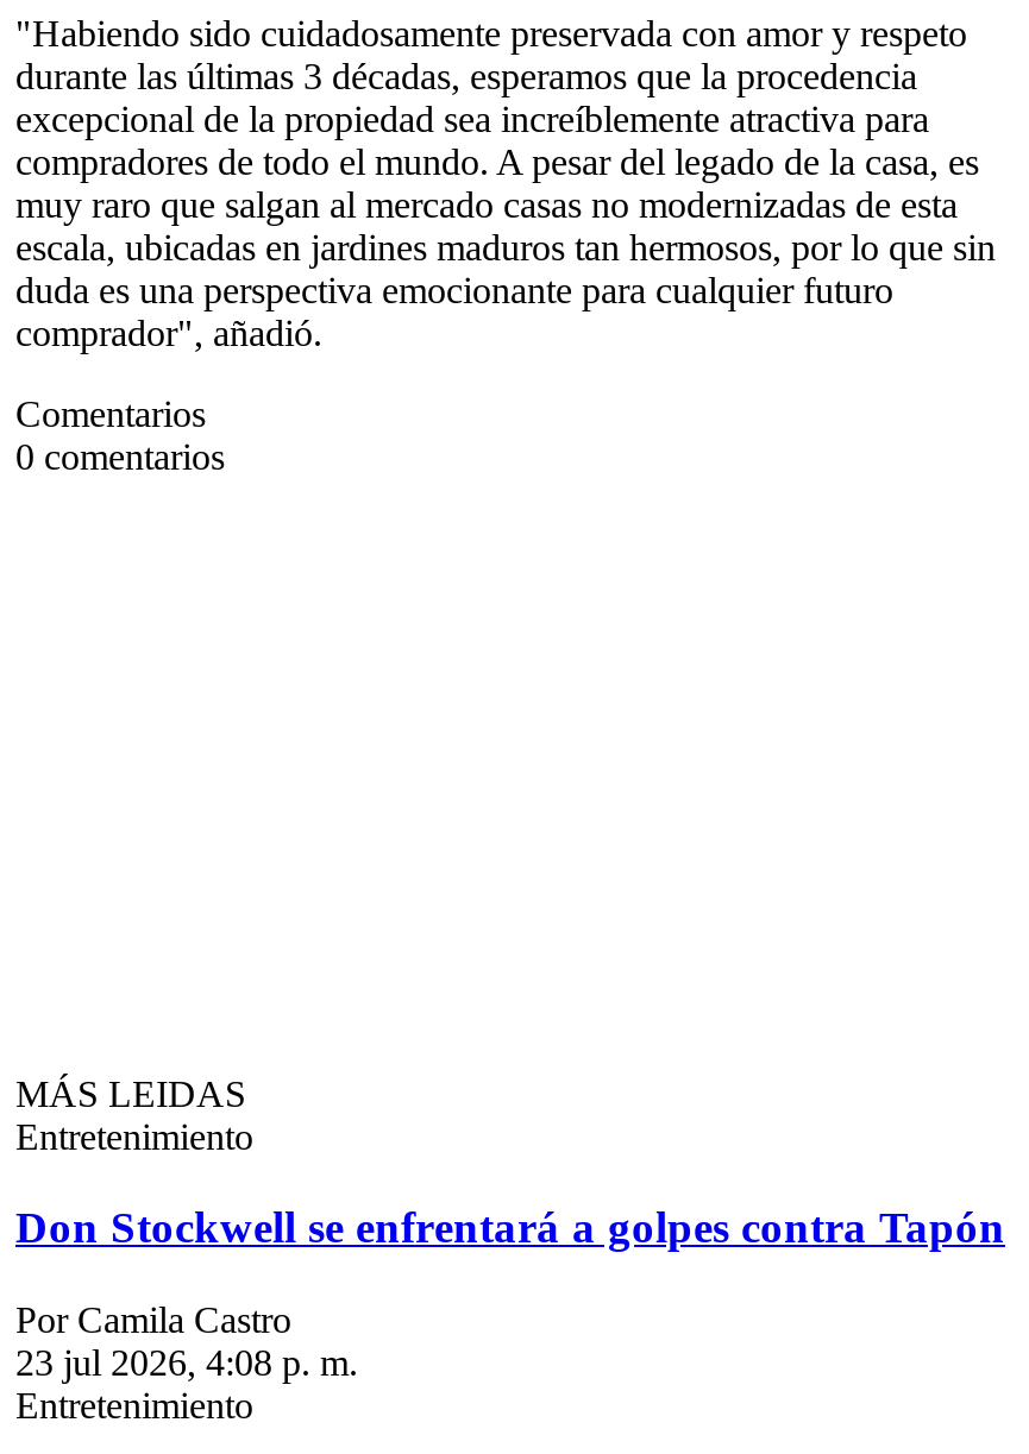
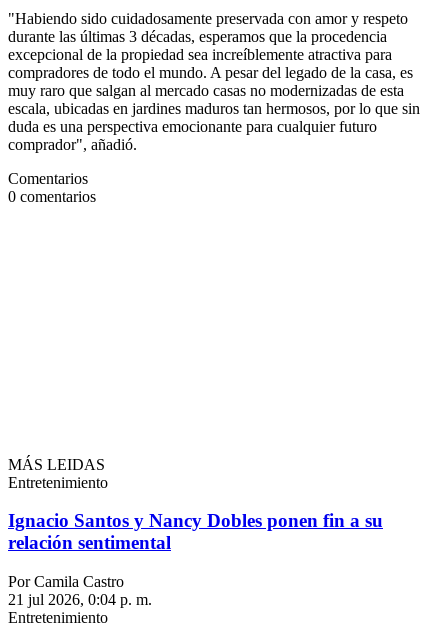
[15,1203,1005,1253] Don Stockwell se enfrentará a golpes contra Tapón -> [8,510,383,553] Ignacio Santos y Nancy Dobles ponen fin a su | relación sentimental
[15,1343,358,1383] 23 jul 2026, 4:08 p. m. -> [8,591,152,608] 21 jul 2026, 0:04 p. m.

